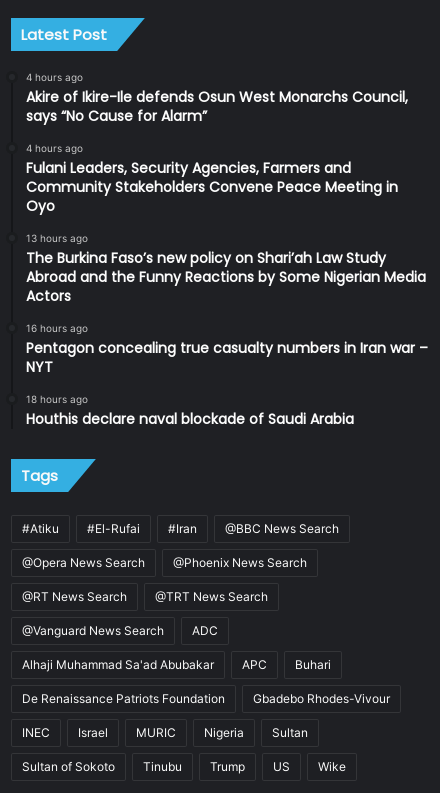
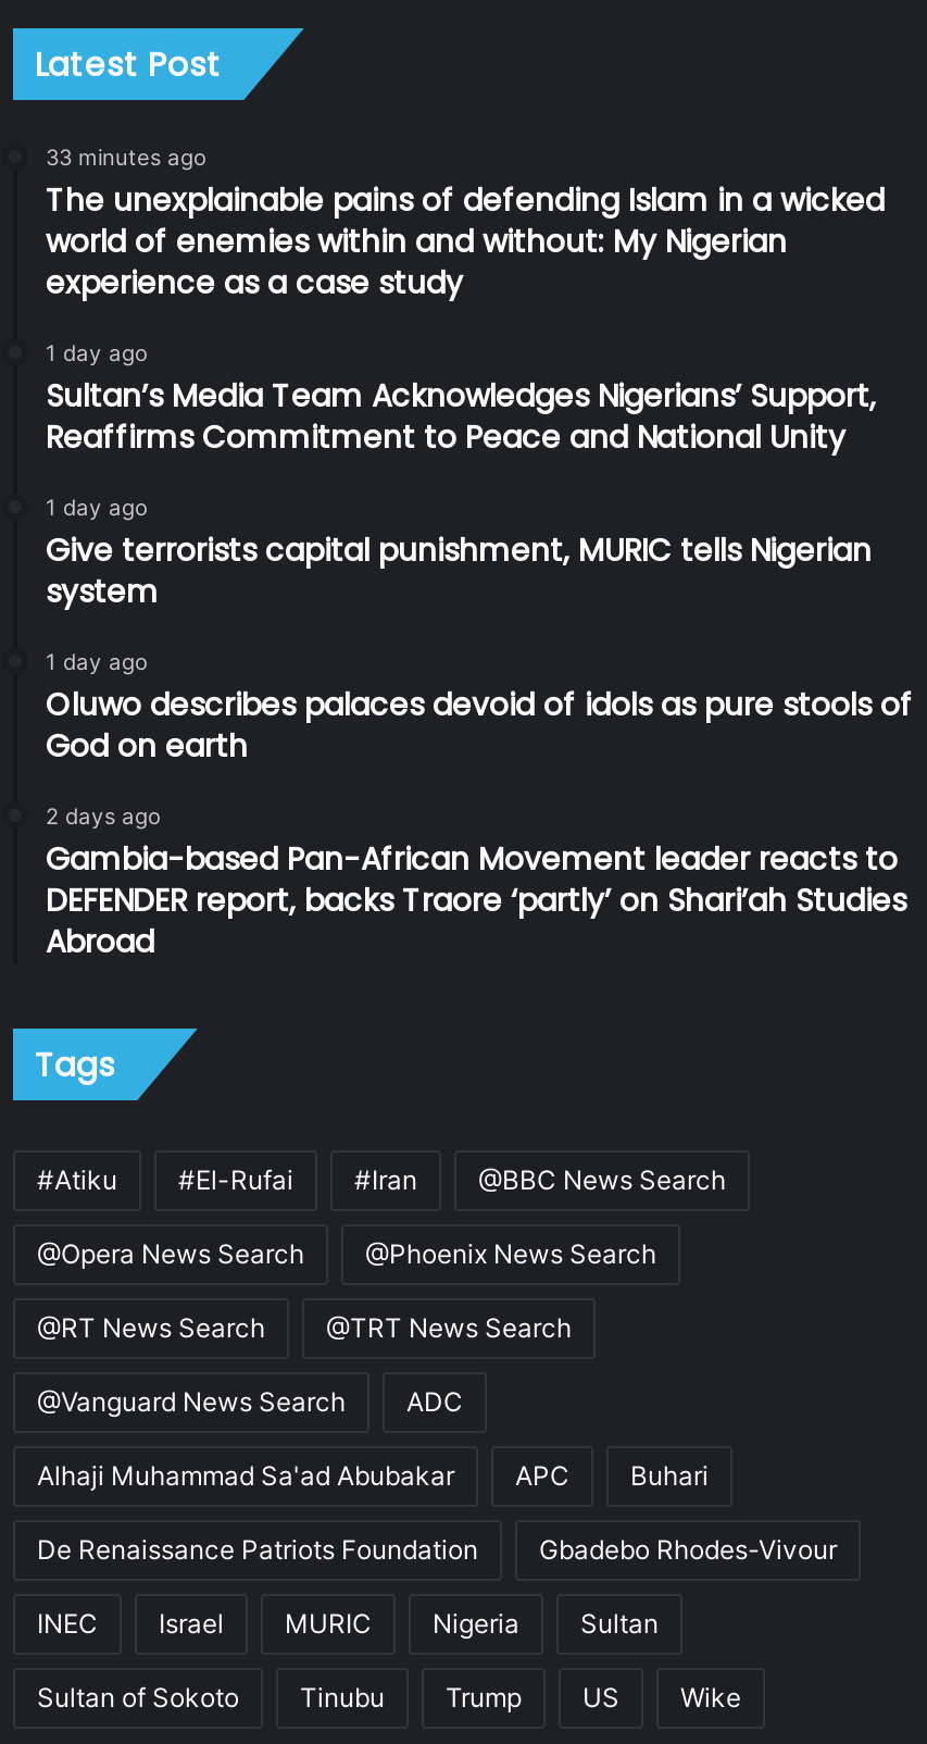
[26,71,408,126] 4 hours ago | Akire of Ikire-Ile defends Osun West Monarchs Council, | says “No Cause for Alarm” -> [46,144,885,305] 33 minutes ago | The unexplainable pains of defending Islam in a wicked | world of enemies within and without: My Nigerian | experience as a case study
[26,142,398,216] 4 hours ago | Fulani Leaders, Security Agencies, Farmers and | Community Stakeholders Convene Peace Meeting in | Oyo -> [46,339,876,459] 1 day ago | Sultan’s Media Team Acknowledges Nigerians’ Support, | Reaffirms Commitment to Peace and National Unity
[26,232,426,306] 13 hours ago | The Burkina Faso’s new policy on Shari’ah Law Study | Abroad and the Funny Reactions by Some Nigerian Media | Actors -> [46,494,872,613] 1 day ago | Give terrorists capital punishment, MURIC tells Nigerian | system
[26,322,428,377] 16 hours ago | Pentagon concealing true casualty numbers in Iran war – | NYT -> [46,648,913,768] 1 day ago | Oluwo describes palaces devoid of idols as pure stools of | God on earth
[26,393,354,429] 18 hours ago | Houthis declare naval blockade of Saudi Arabia -> [46,803,906,964] 2 days ago | Gambia-based Pan-African Movement leader reacts to | DEFENDER report, backs Traore ‘partly’ on Shari’ah Studies | Abroad

